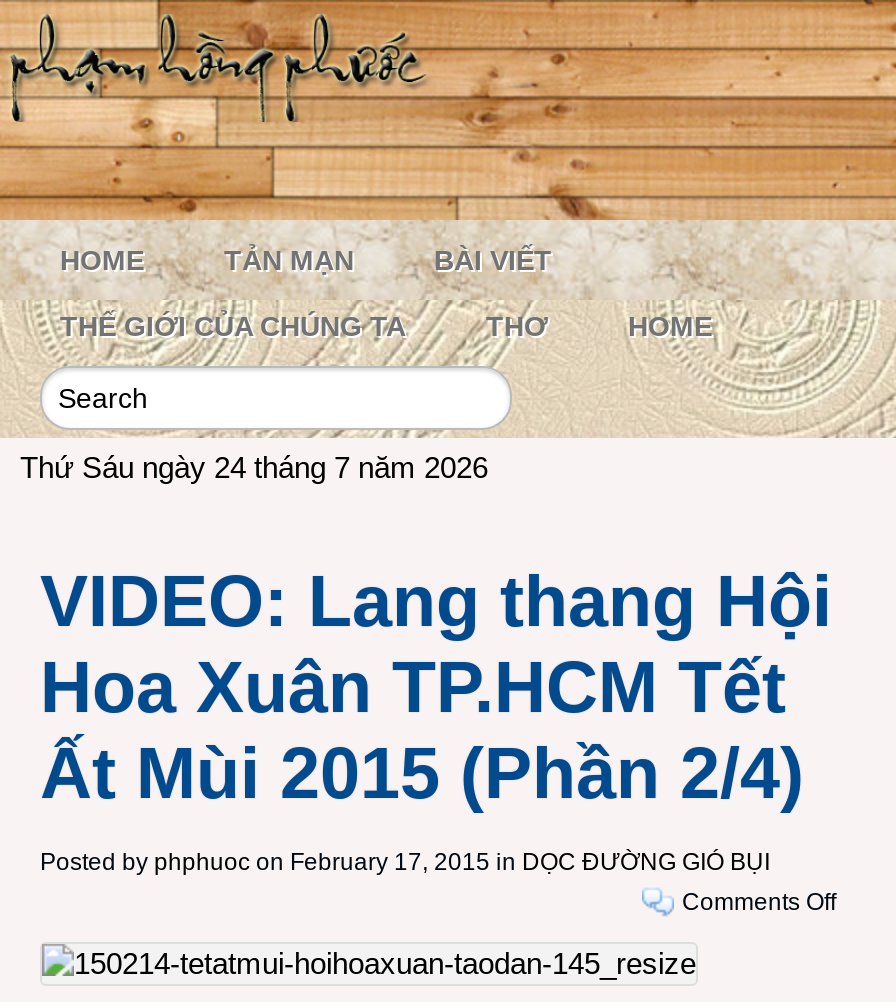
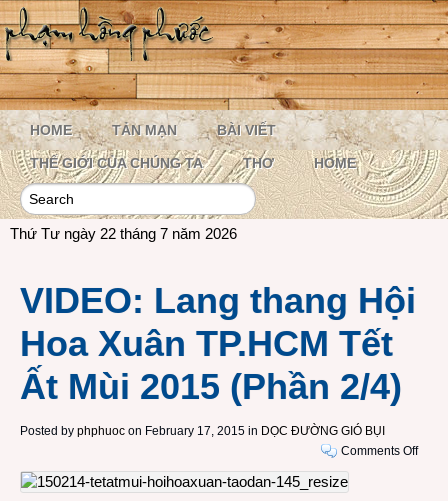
[20,450,488,484] Thứ Sáu ngày 24 tháng 7 năm 2026 -> [10,225,237,242] Thứ Tư ngày 22 tháng 7 năm 2026

